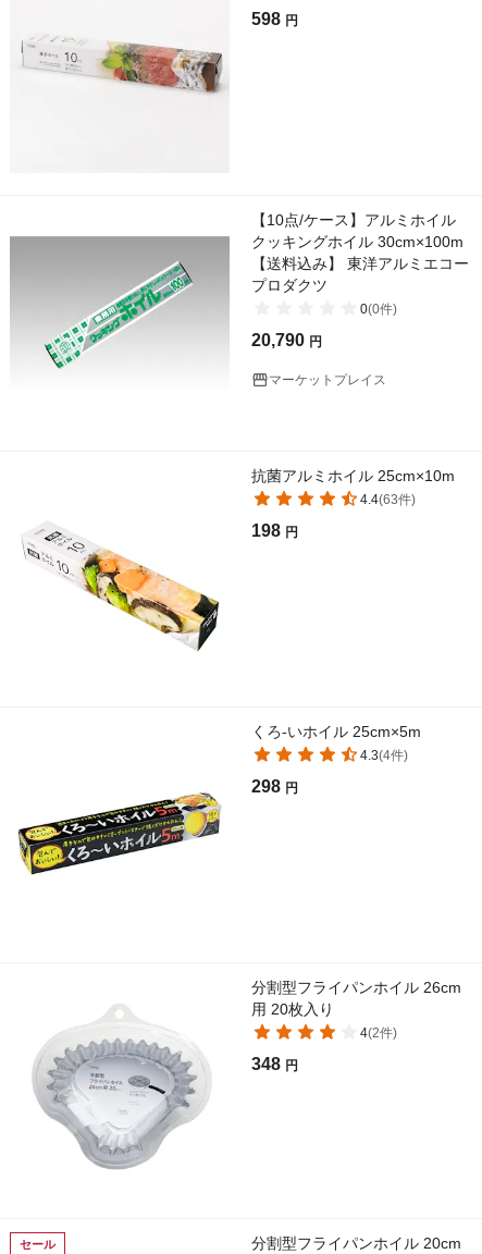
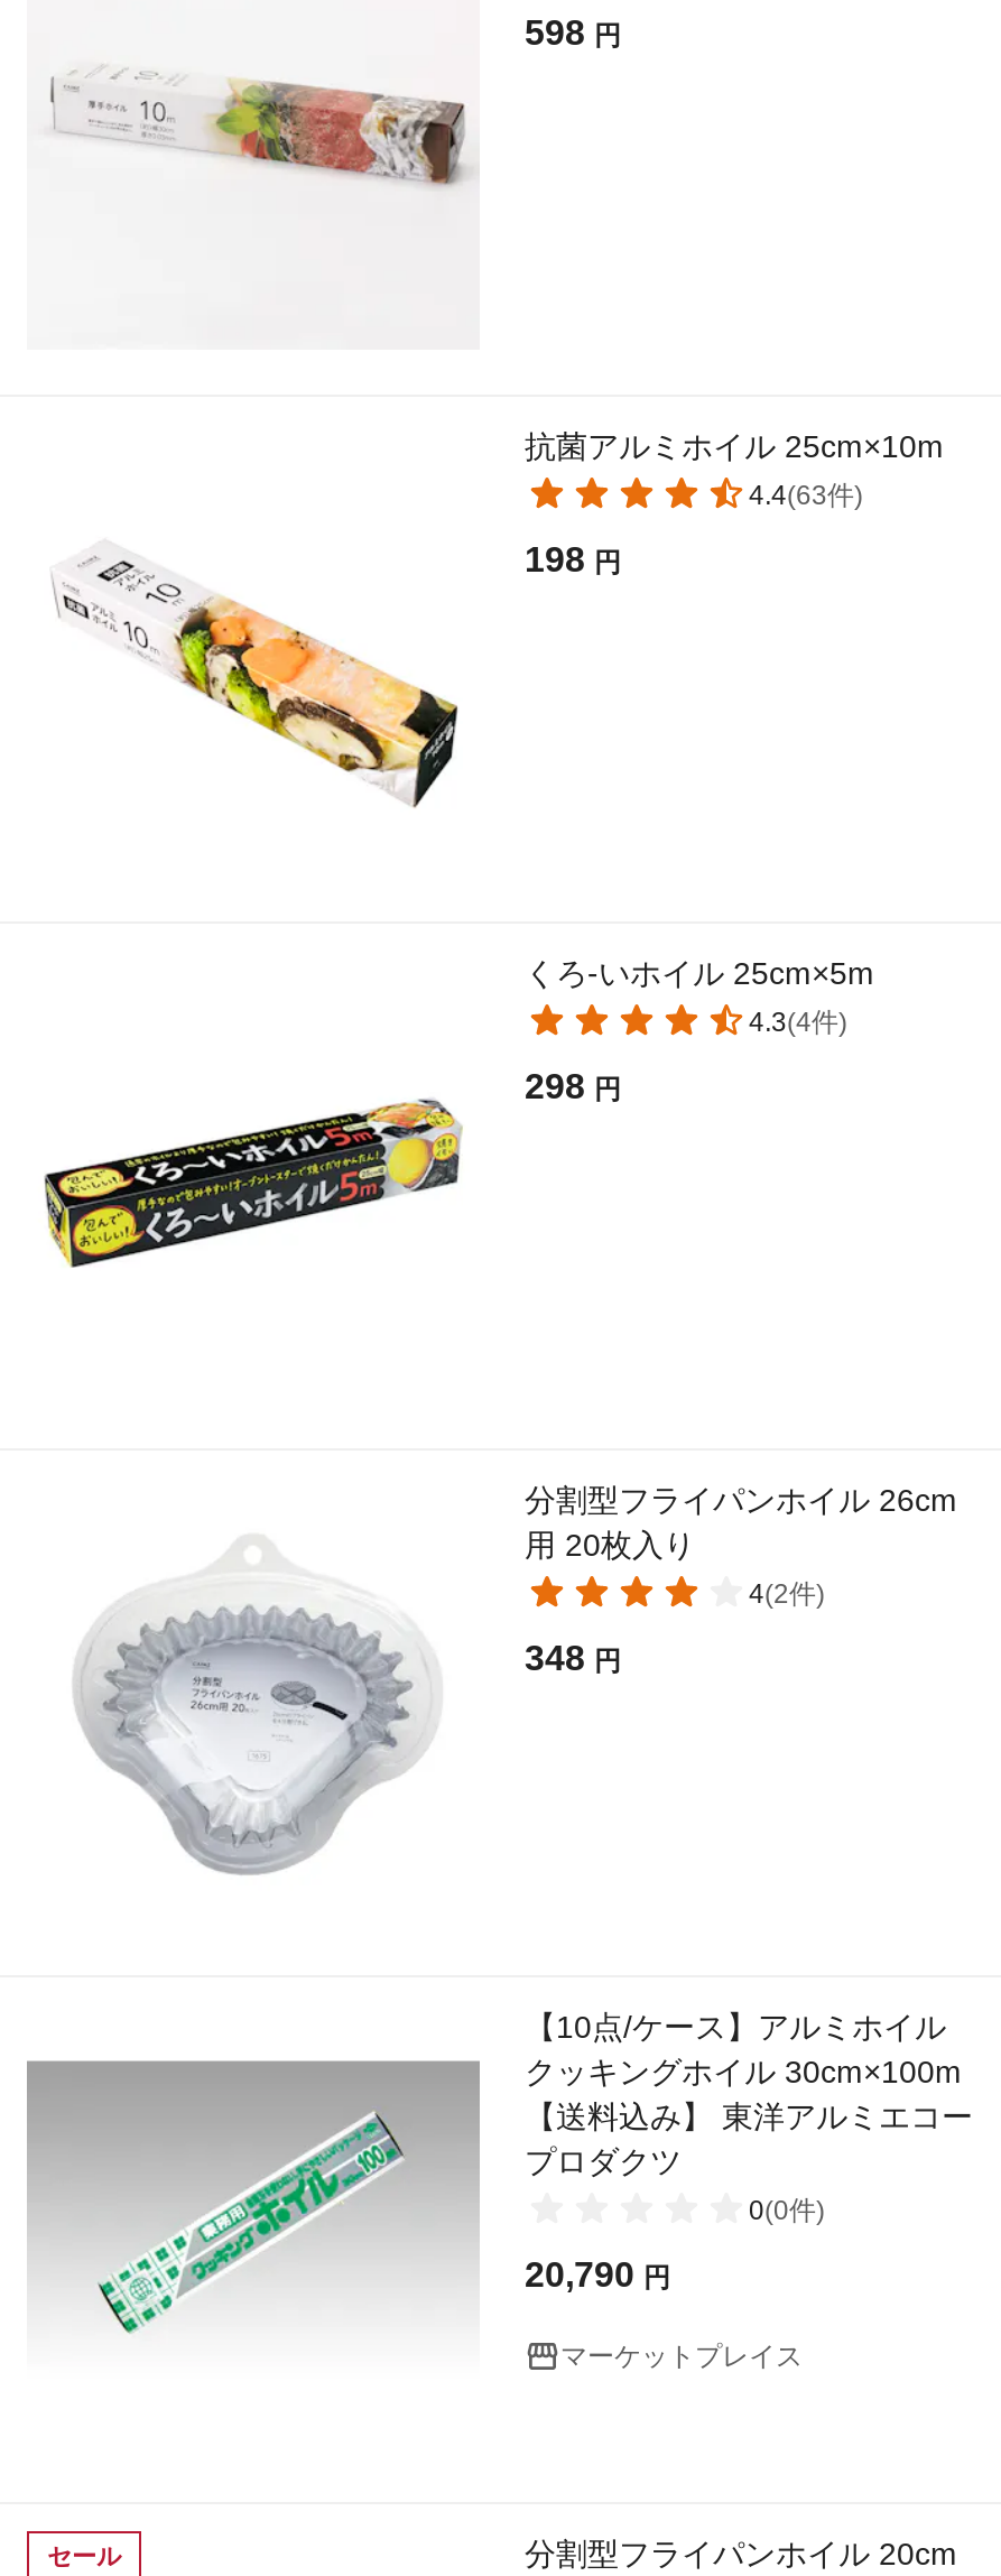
moved [10,211,469,387] -> [27,2008,973,2371]: [image] | 【10点/ケース】アルミホイル | クッキングホイル 30cm×100m | 【送料込み】 東洋アルミエコー | プロダクツ | 0(0件) | 20,790 円 | マーケットプレイス
moved [21,467,461,1073] -> [49,428,957,1677]: [image] | 抗菌アルミホイル 25cm×10m | 4.4(63件) | ... | 4(2件) | 348 円
moved [34,1022,208,1172] -> [76,1572,435,1881]: [image]

